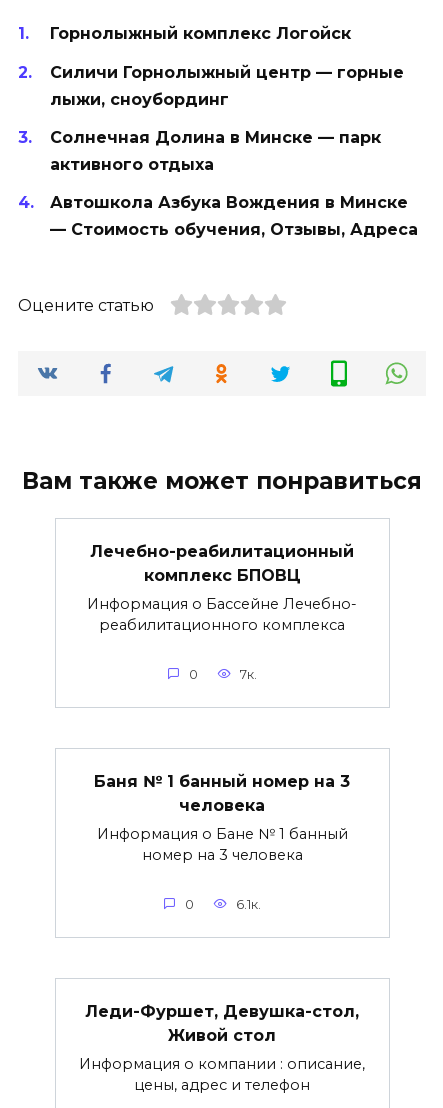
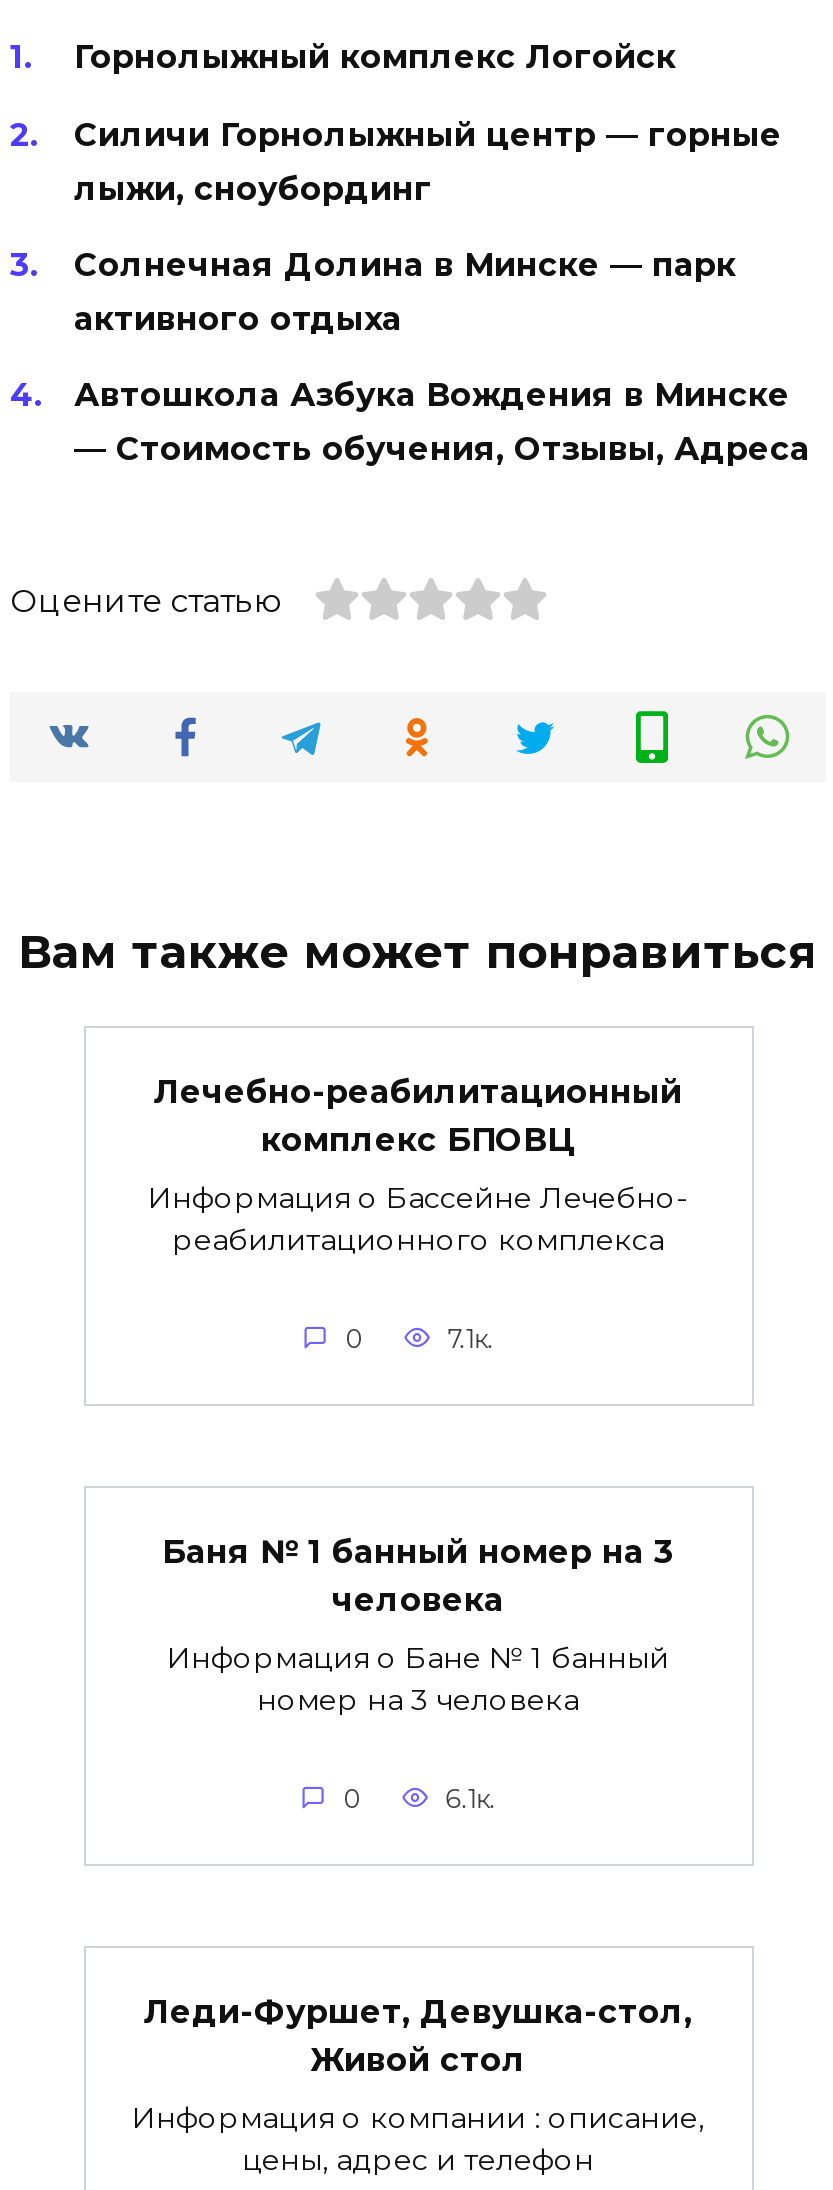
[240,666,257,681] 7к. -> [448,1323,494,1353] 7.1к.

